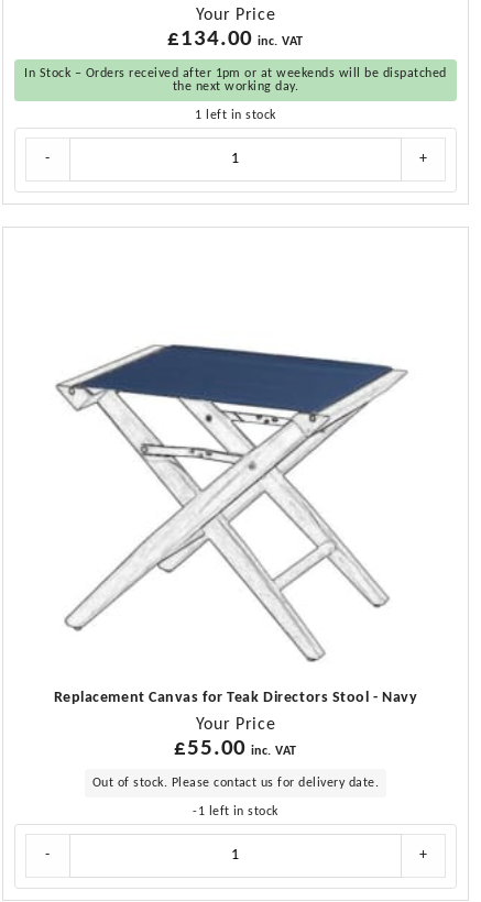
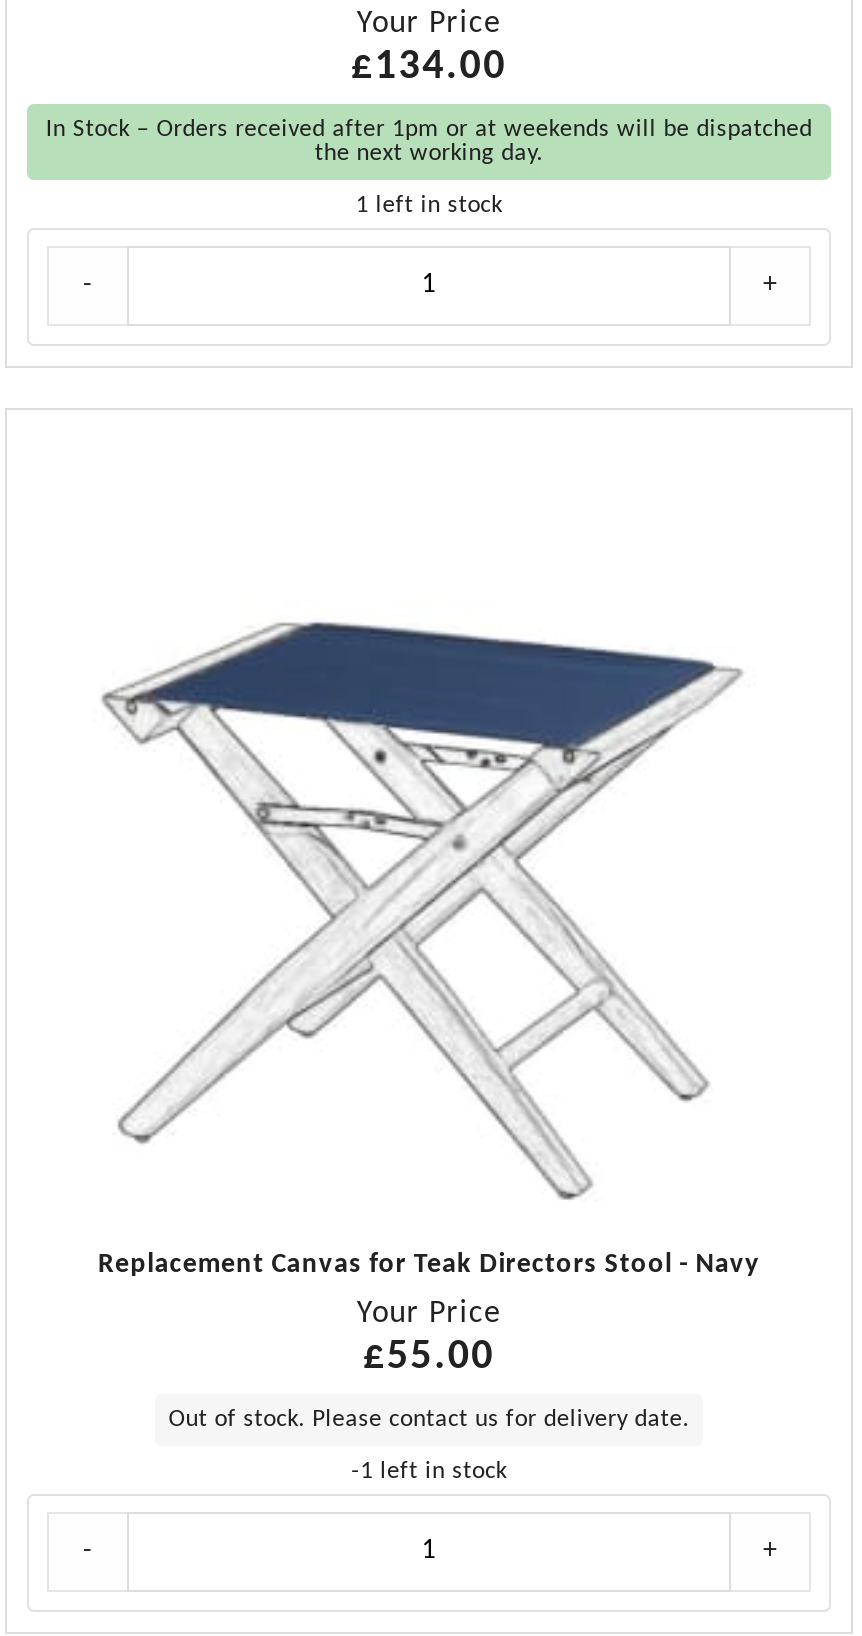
[168,28,303,51] £134.00 inc. VAT -> [351,46,507,88] £134.00
[174,737,297,760] £55.00 inc. VAT -> [363,1336,495,1378] £55.00

